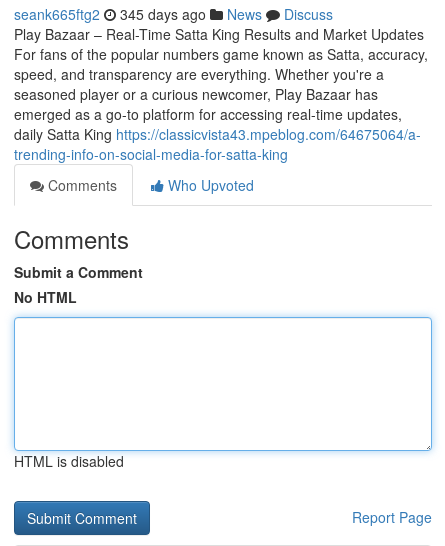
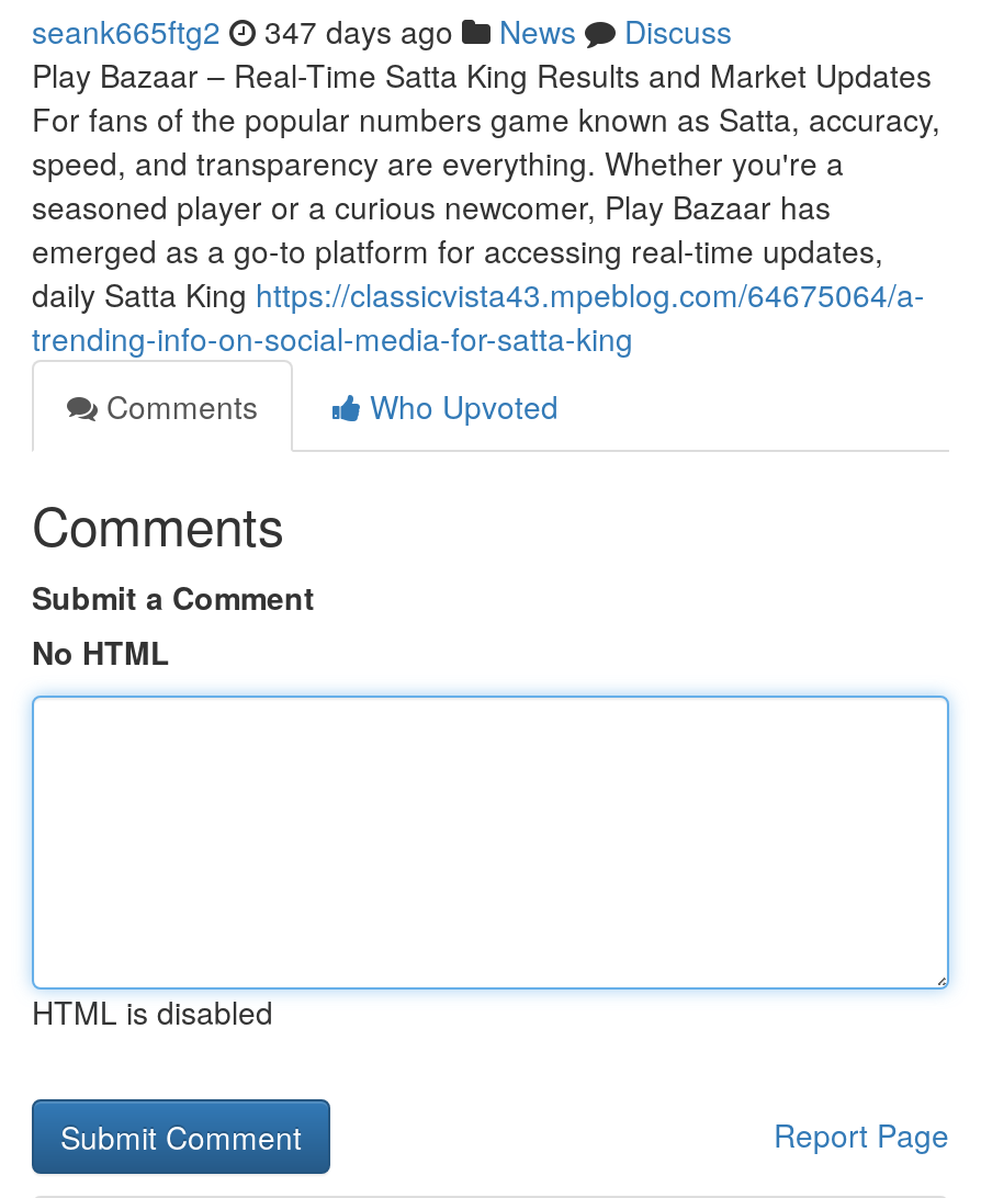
[14,4,333,24] seank665ftg2 345 days ago News Discuss -> [32,9,732,53] seank665ftg2 347 days ago News Discuss

